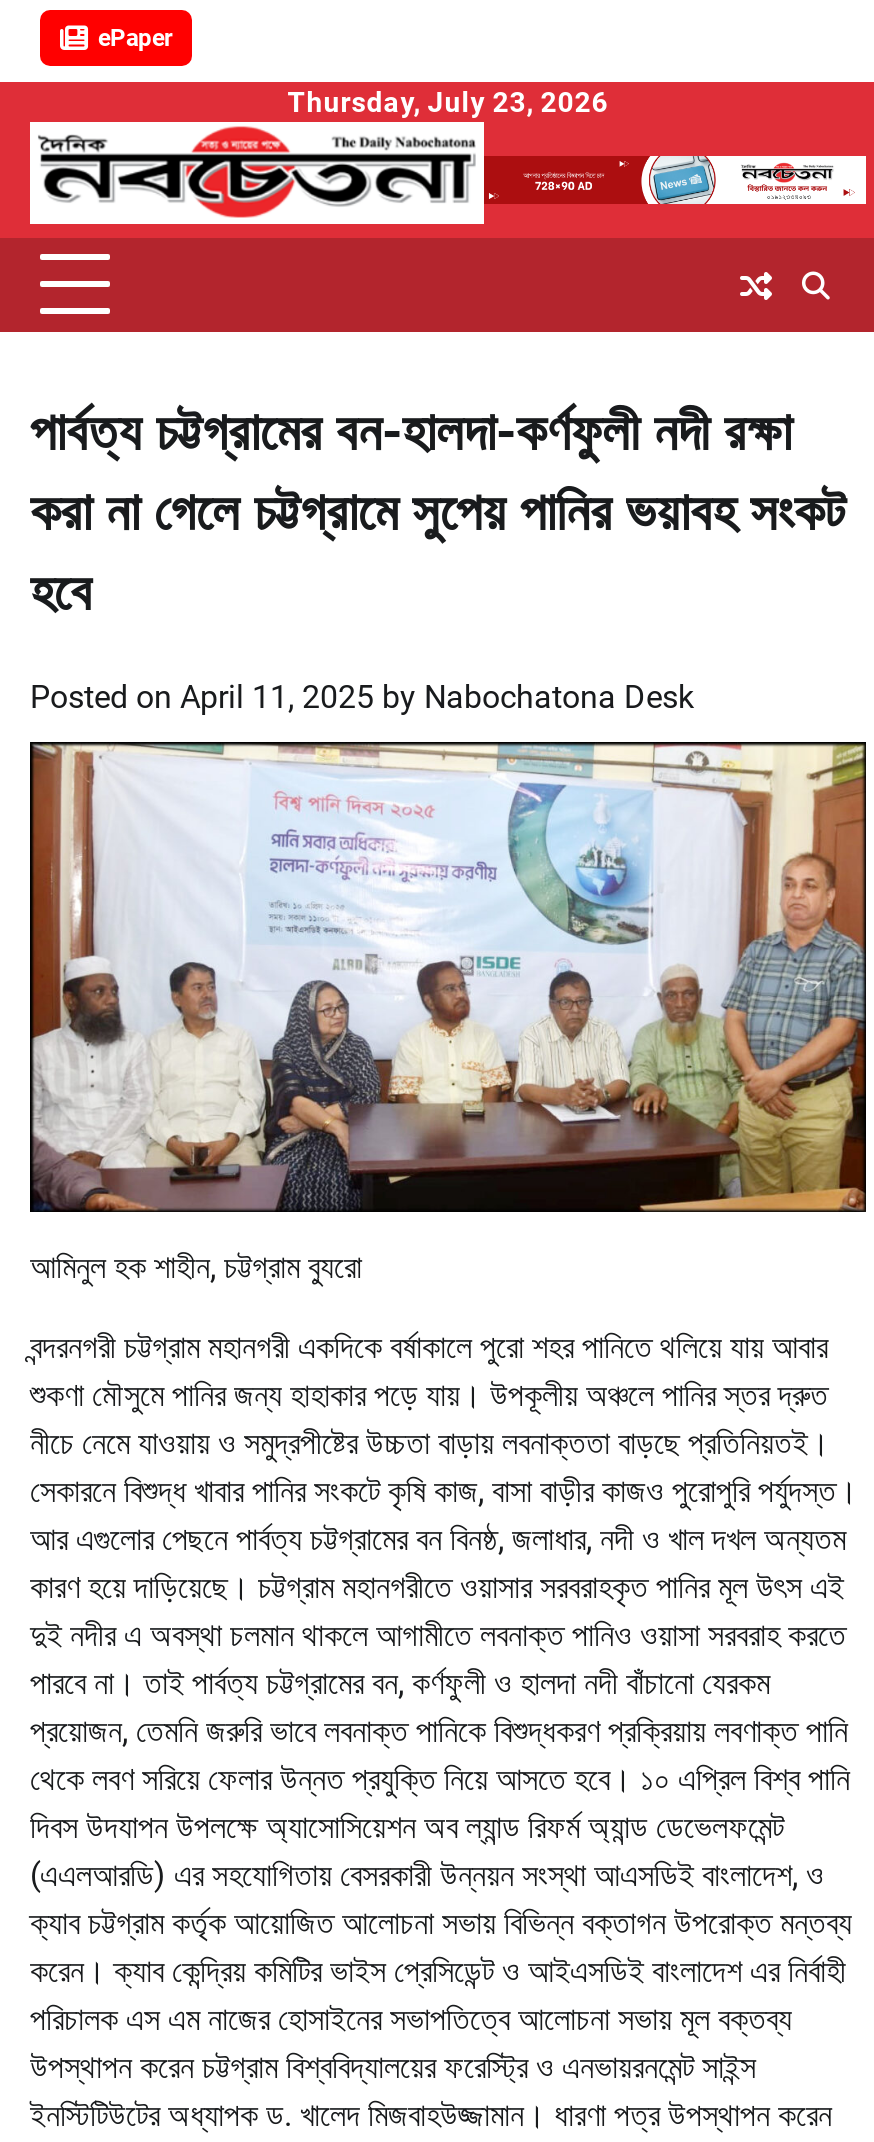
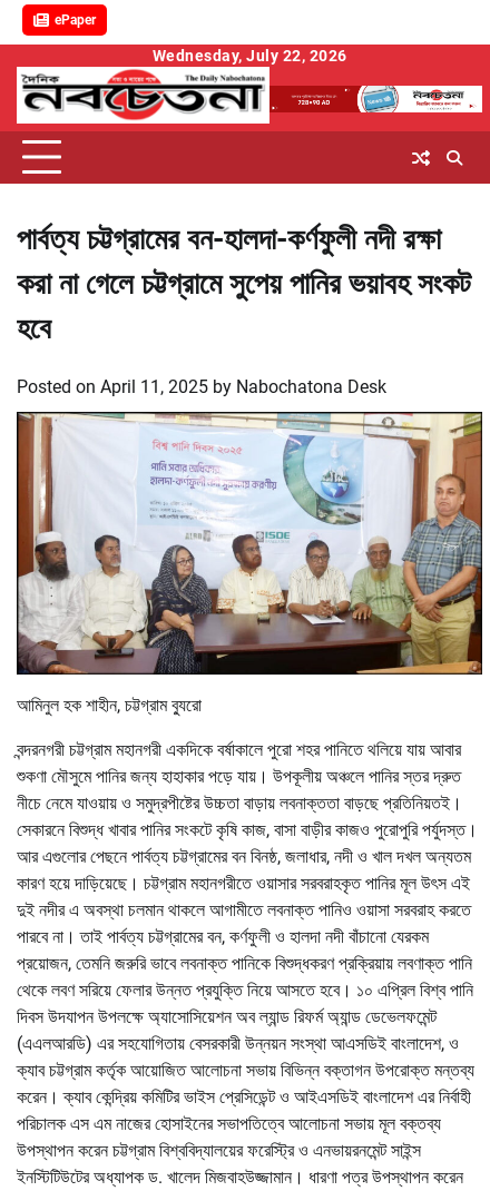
[288,86,608,118] Thursday, July 23, 2026 -> [152,47,347,65] Wednesday, July 22, 2026

